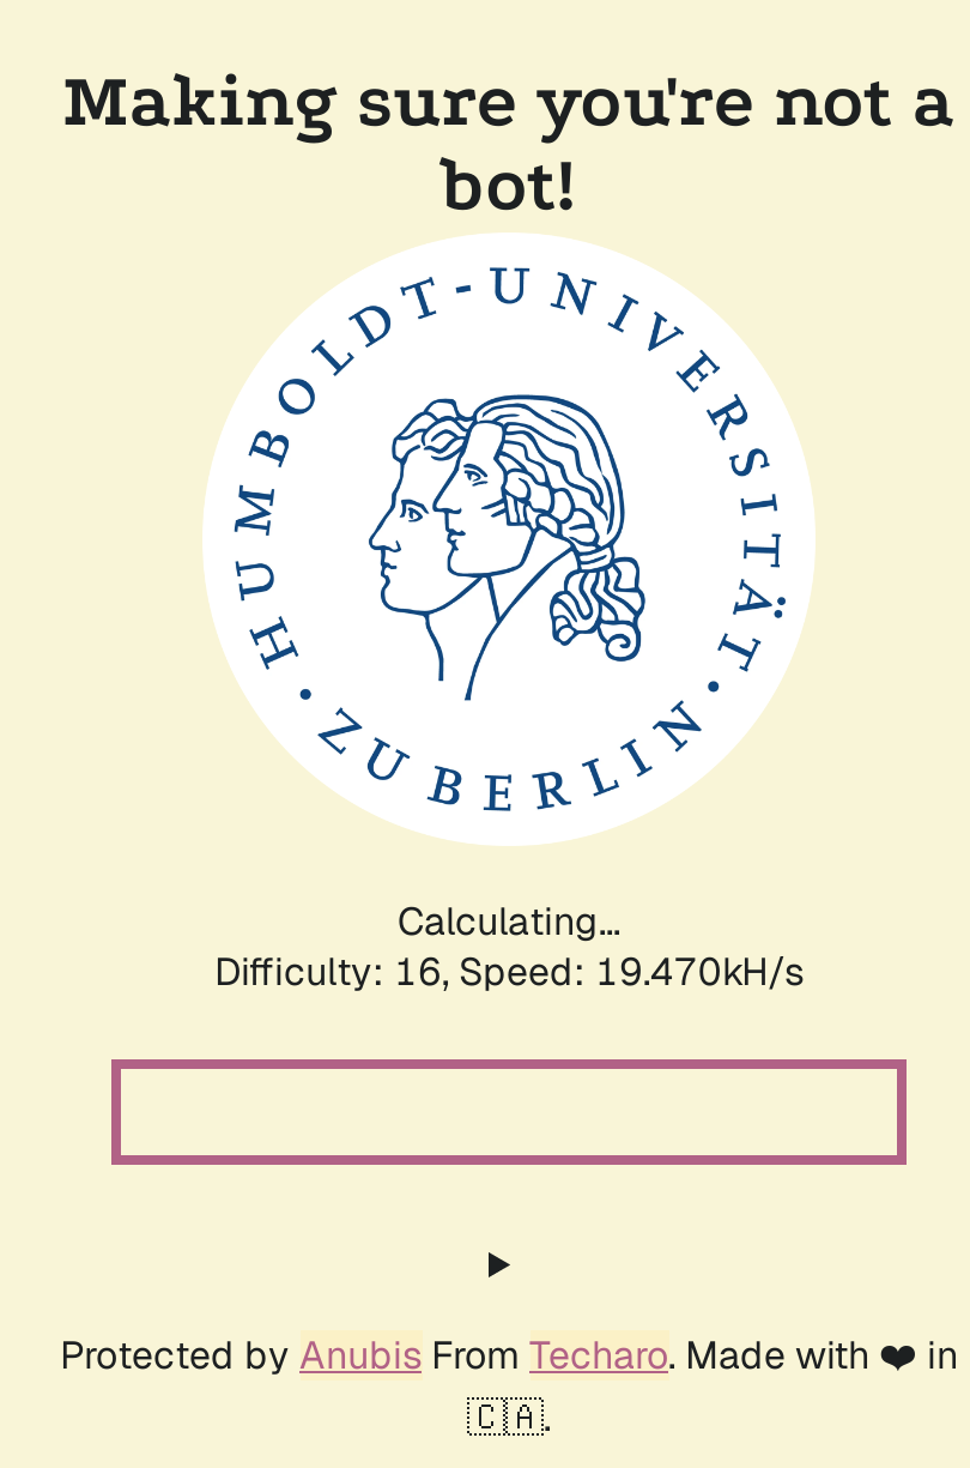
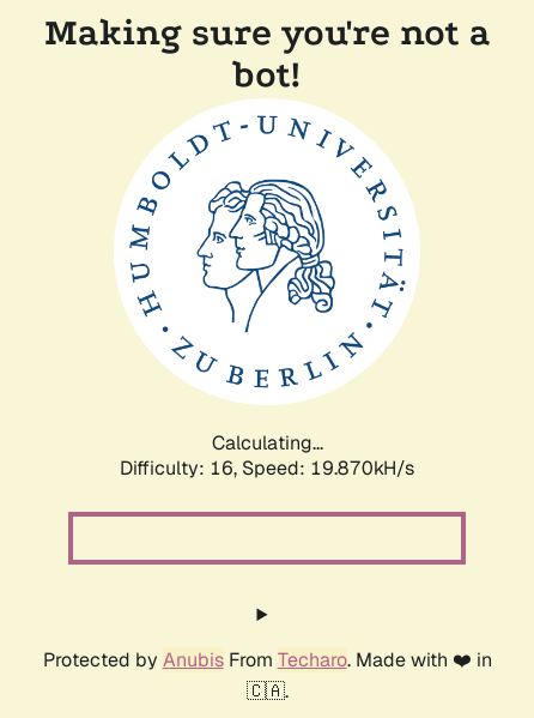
[214,947,804,997] Difficulty: 16, Speed: 19.470kH/s -> [120,455,414,481] Difficulty: 16, Speed: 19.870kH/s

